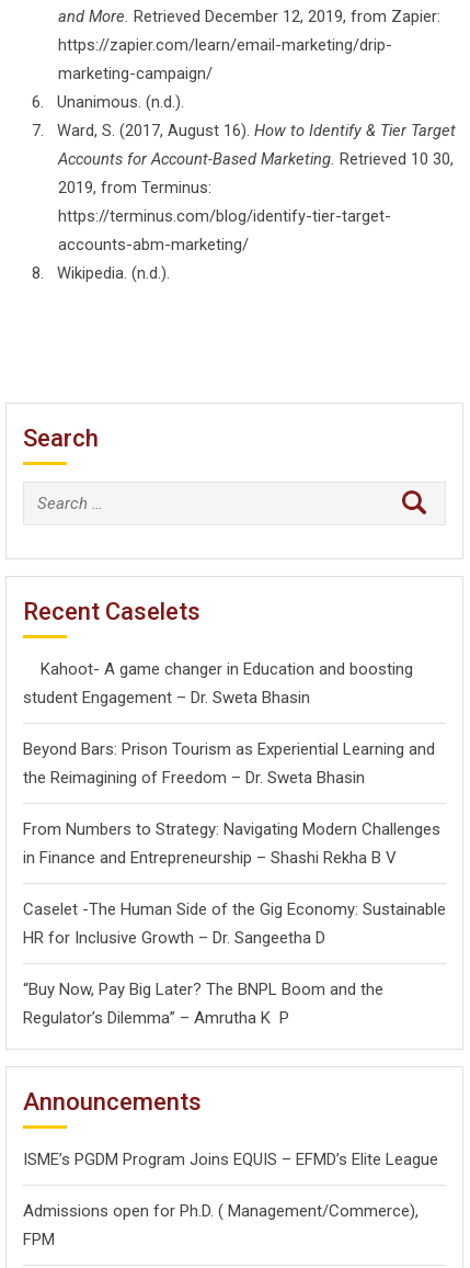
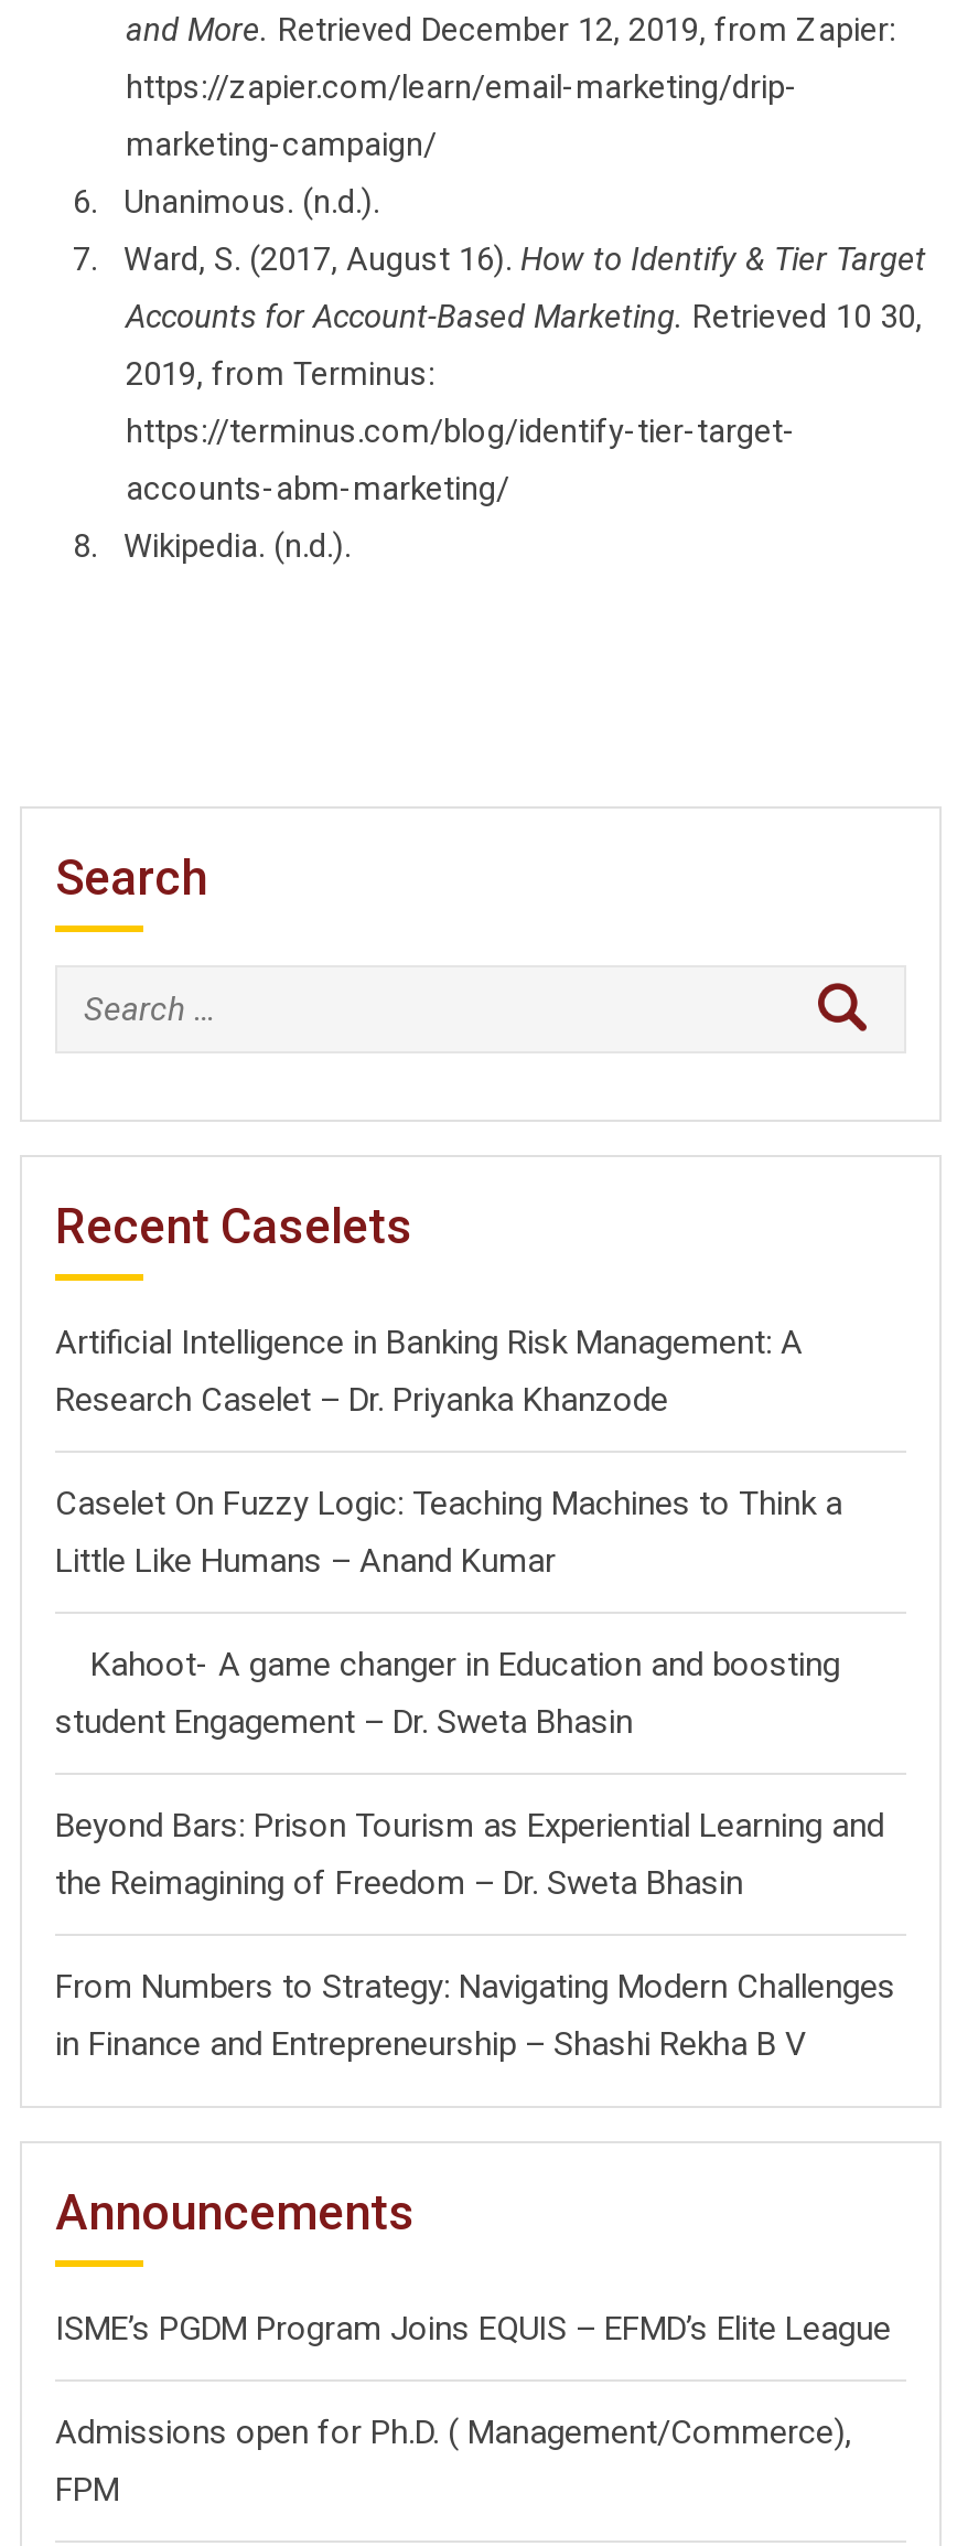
none -> [55,1323,842,1581] Artificial Intelligence in Banking Risk Management: A | Research Caselet – Dr. Priyanka Khanzode | Caselet On Fuzzy Logic: Teaching Machines to Think a | Little Like Humans – Anand Kumar
moved [23,659,440,868] -> [55,1645,895,2064]: Kahoot- A game changer in Education and boosting | student Engagement – Dr. Sweta Bhasin | Beyond Bars: Prison Tourism as Experiential Learning and | the Reimagining of Freedom – Dr. Sweta Bhasin | From Numbers to Strategy: Navigating Modern Challenges | in Finance and Entrepreneurship – Shashi Rekha B V
[23,899,446,1028] Caselet -The Human Side of the Gig Economy: Sustainable | HR for Inclusive Growth – Dr. Sangeetha D | “Buy Now, Pay Big Later? The BNPL Boom and the | Regulator’s Dilemma” – Amrutha K P -> none

